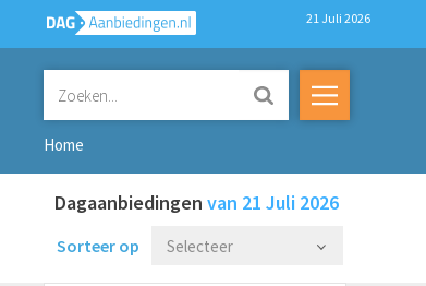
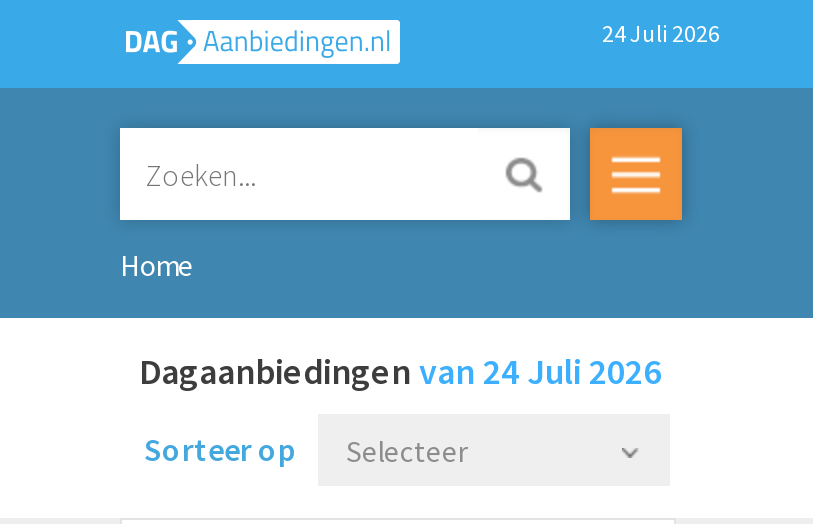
[306,10,370,26] 21 Juli 2026 -> [602,18,720,48] 24 Juli 2026
[54,190,338,215] Dagaanbiedingen van 21 Juli 2026 -> [139,348,661,394] Dagaanbiedingen van 24 Juli 2026

